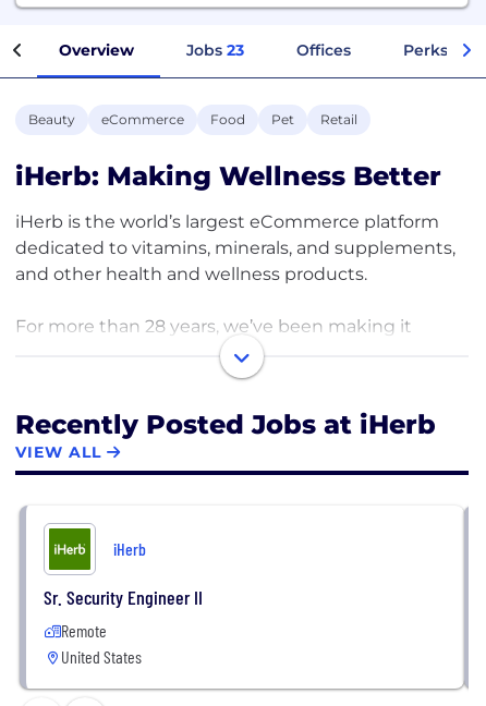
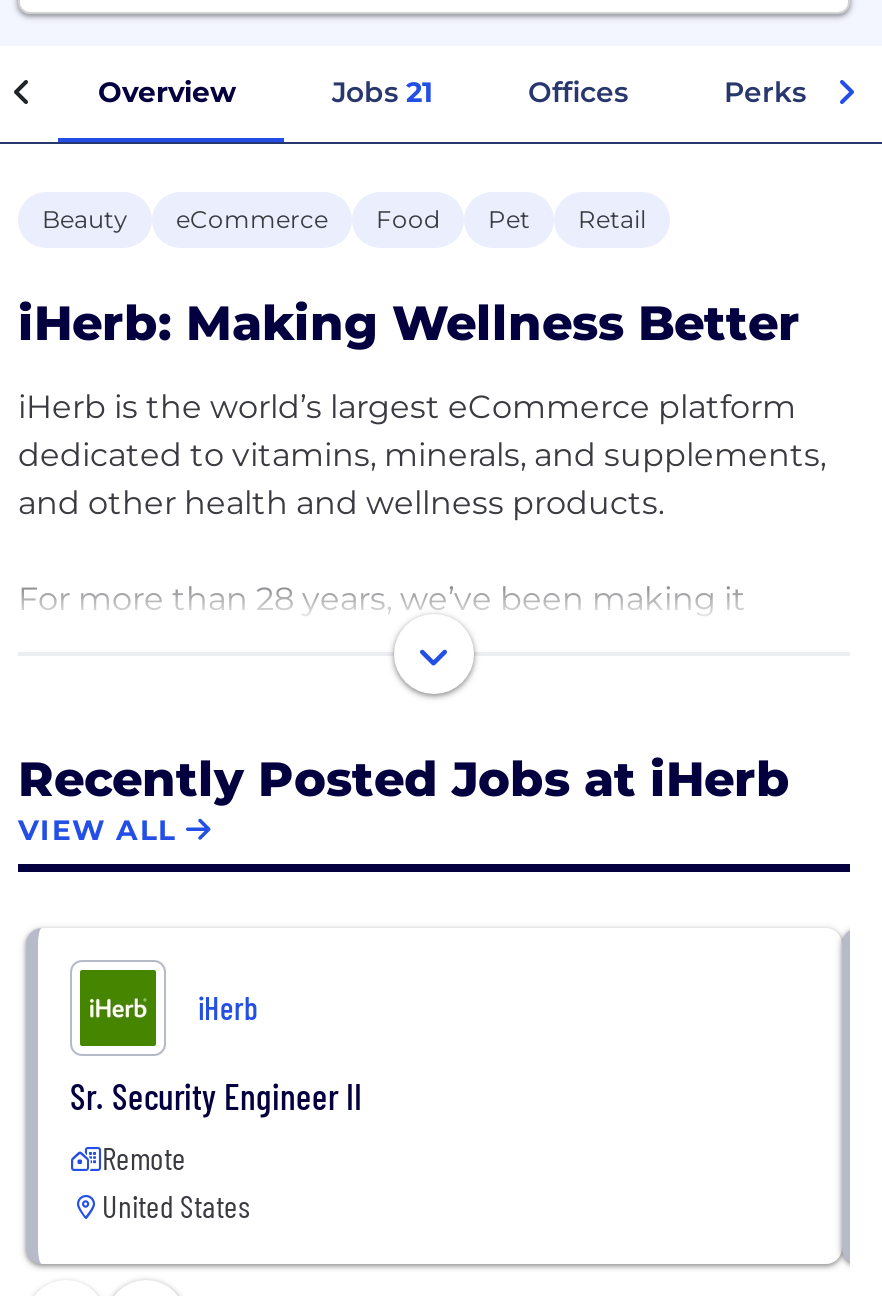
[186,40,244,60] Jobs 23 -> [332,74,432,110] Jobs 21

